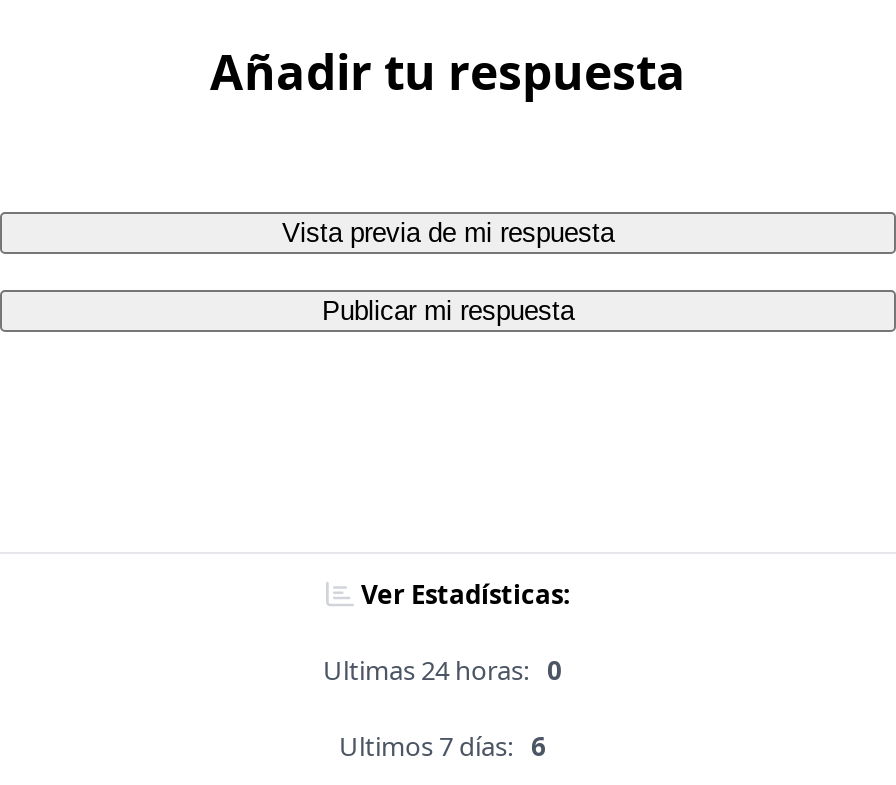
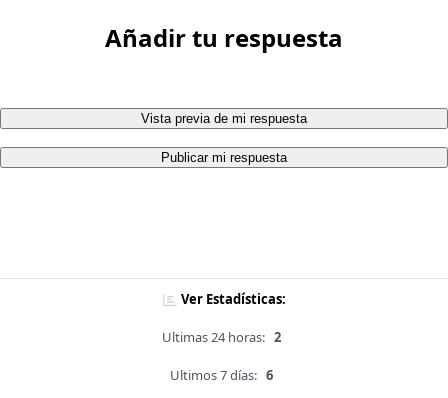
[323,653,561,689] Ultimas 24 horas: 0 -> [161,328,280,346] Ultimas 24 horas: 2

